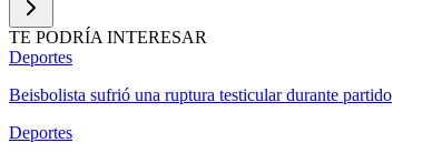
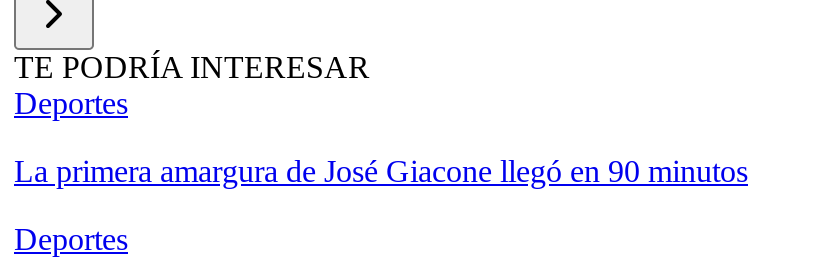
[9,85,392,104] Beisbolista sufrió una ruptura testicular durante partido -> [14,154,748,188] La primera amargura de José Giacone llegó en 90 minutos

